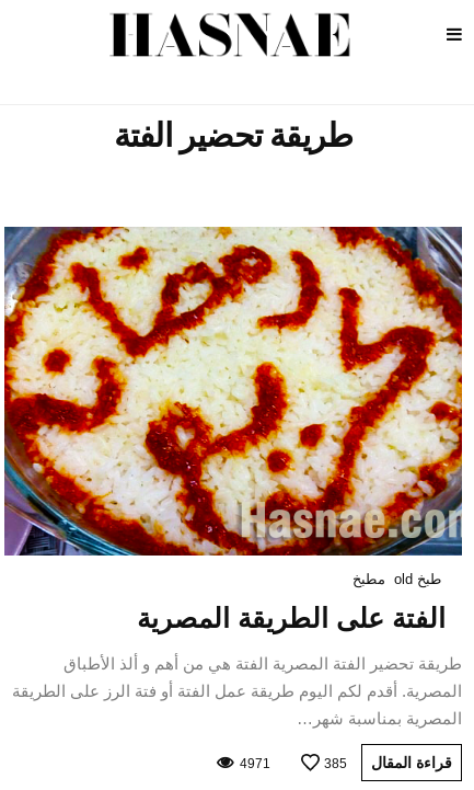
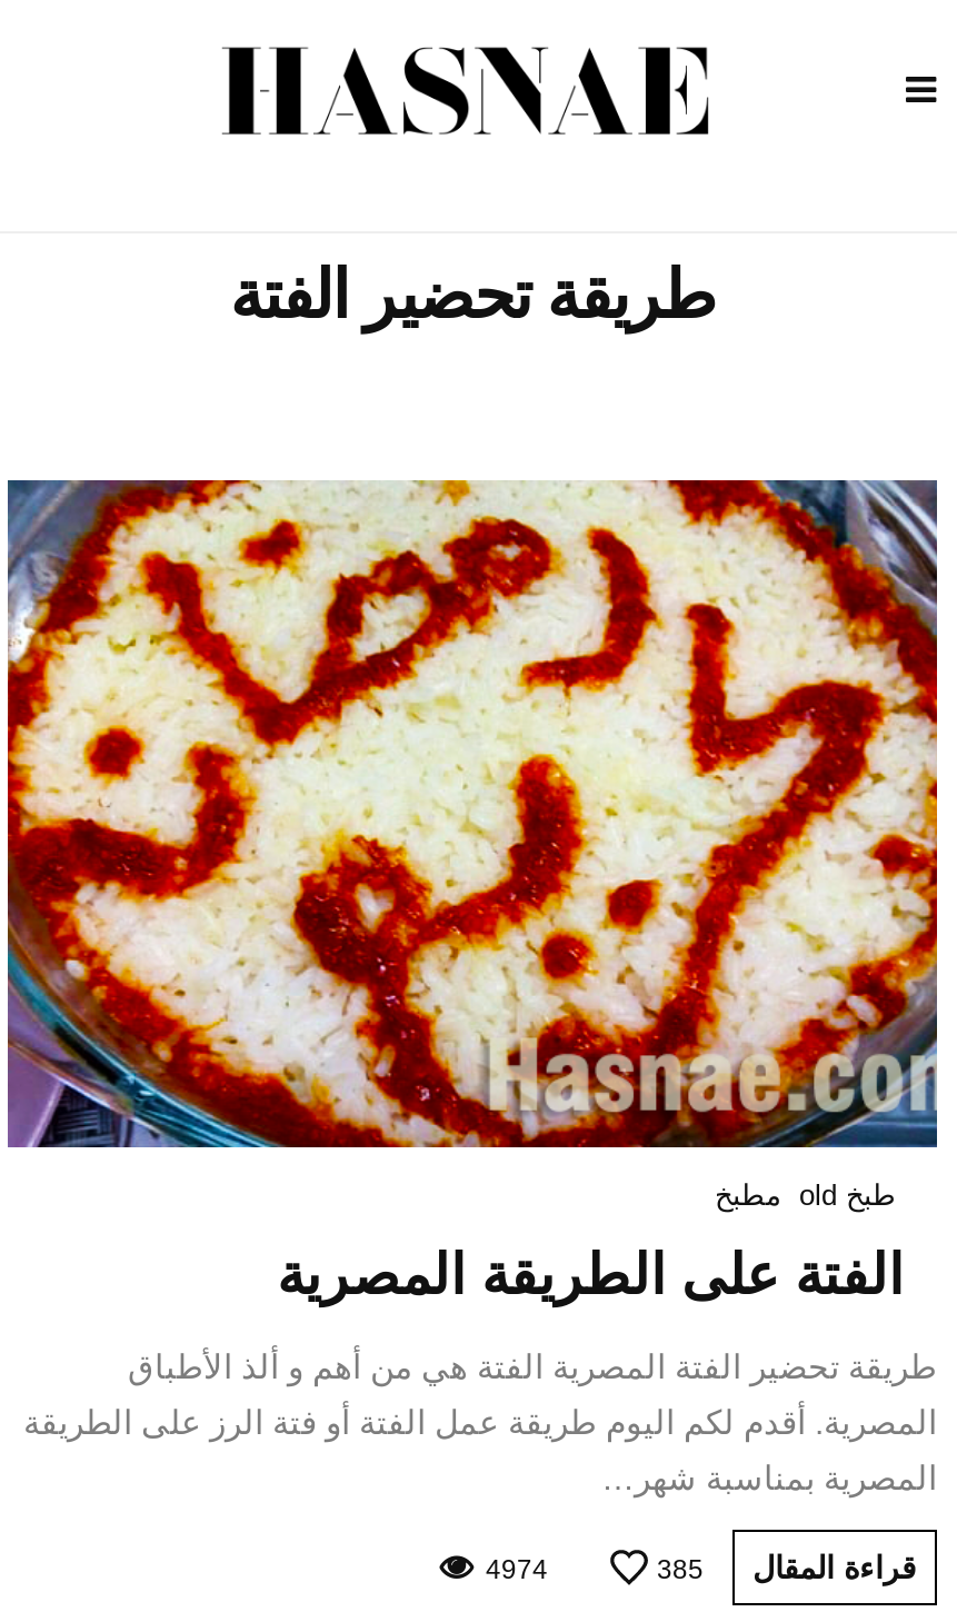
[240,755,270,771] 4971 -> [486,1553,548,1584] 4974

